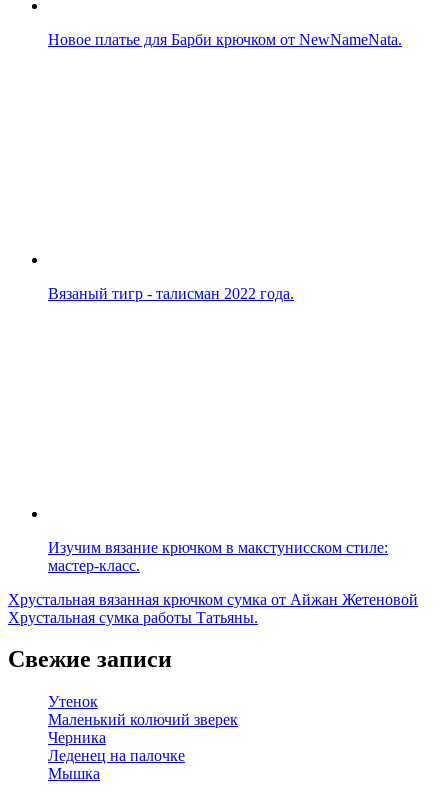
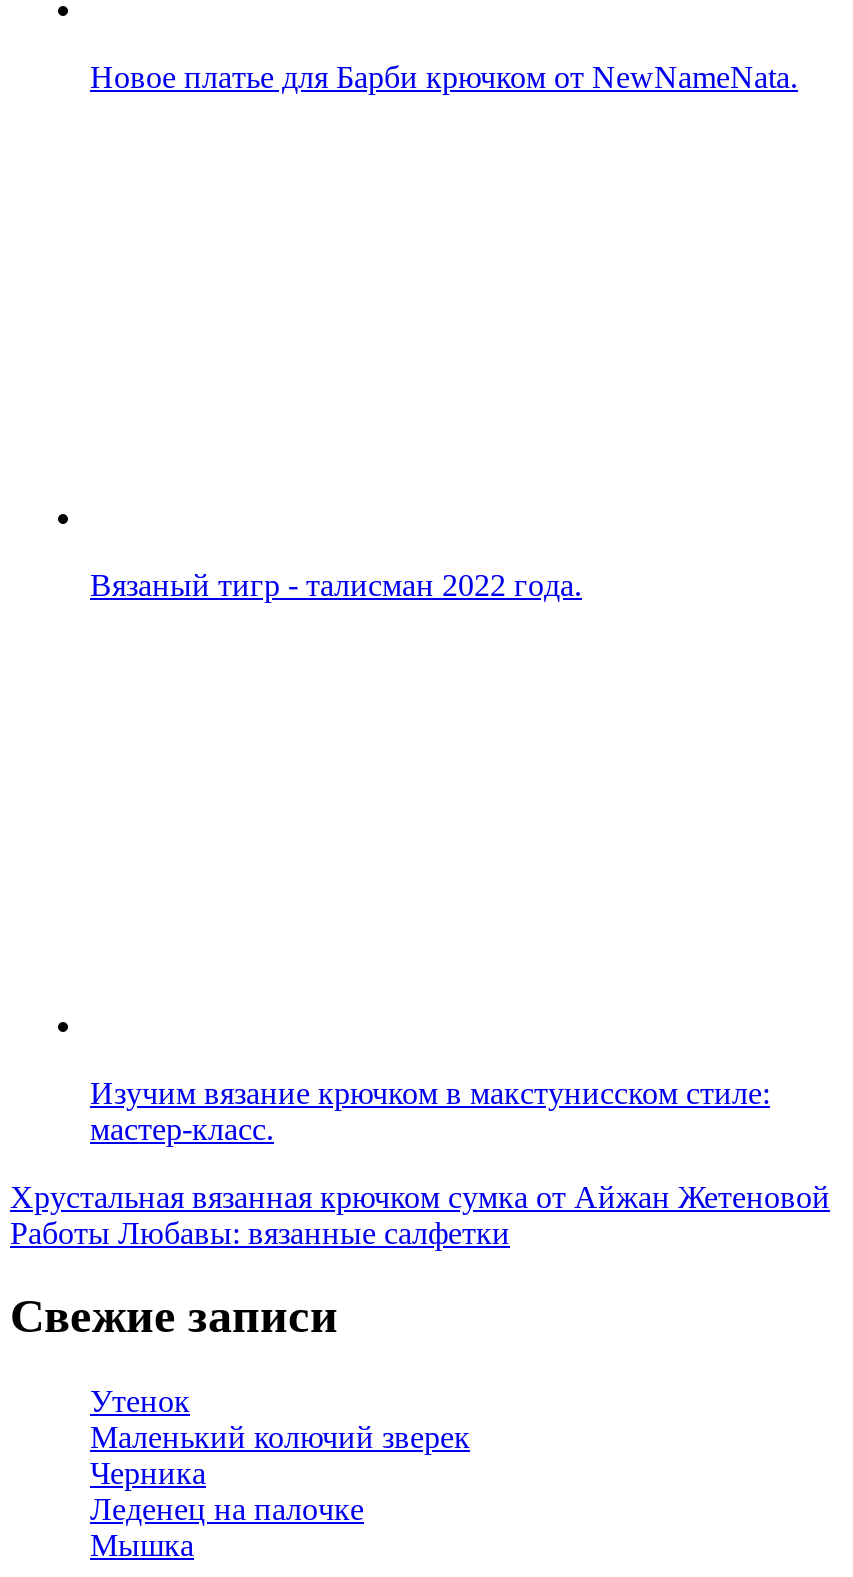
[8,608,258,625] Хрустальная сумка работы Татьяны. -> [10,1215,510,1249] Работы Любавы: вязанные салфетки

